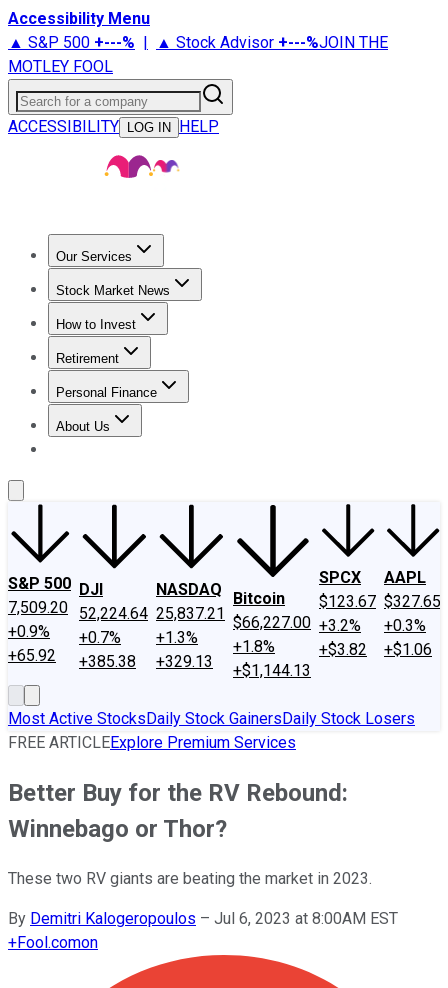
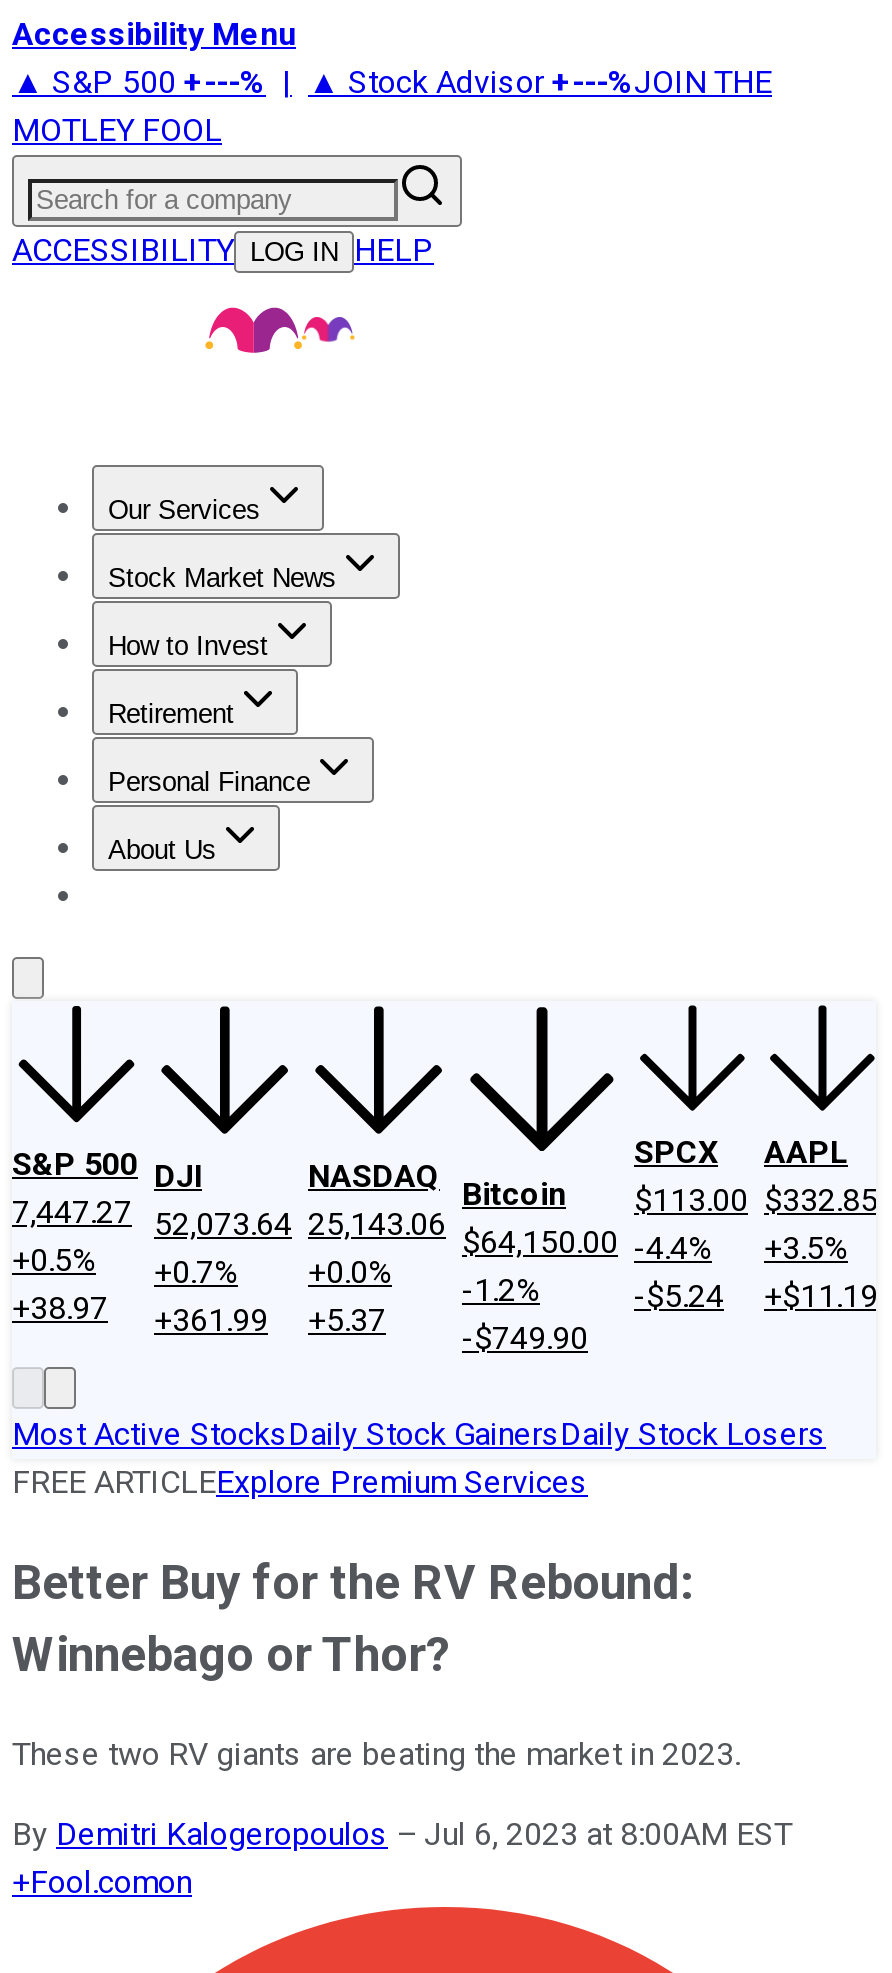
[319,592,376,611] $123.67 -> [634,1181,748,1219] $113.00
[384,592,441,611] $327.65 -> [764,1181,878,1219] $332.85
[8,598,68,617] 7,509.20 -> [12,1193,132,1231] 7,447.27
[79,604,148,623] 52,224.64 -> [154,1205,292,1243] 52,073.64
[156,604,225,623] 25,837.21 -> [308,1205,446,1243] 25,143.06
[233,613,311,632] $66,227.00 -> [462,1223,618,1261] $64,150.00
[319,616,361,635] +3.2% -> [634,1229,712,1267] -4.4%
[384,616,426,635] +0.3% -> [764,1229,848,1267] +3.5%
[8,622,50,641] +0.9% -> [12,1241,96,1279] +0.5%
[156,628,198,647] +1.3% -> [308,1253,392,1291] +0.0%
[233,637,275,656] +1.8% -> [462,1271,540,1309] -1.2%
[319,640,367,659] +$3.82 -> [634,1277,724,1315] -$5.24
[384,640,432,659] +$1.06 -> [764,1277,878,1315] +$11.19
[8,646,56,665] +65.92 -> [12,1289,108,1327] +38.97
[79,652,136,671] +385.38 -> [154,1301,268,1339] +361.99
[156,652,213,671] +329.13 -> [308,1301,386,1339] +5.37
[233,661,311,680] +$1,144.13 -> [462,1319,588,1357] -$749.90

